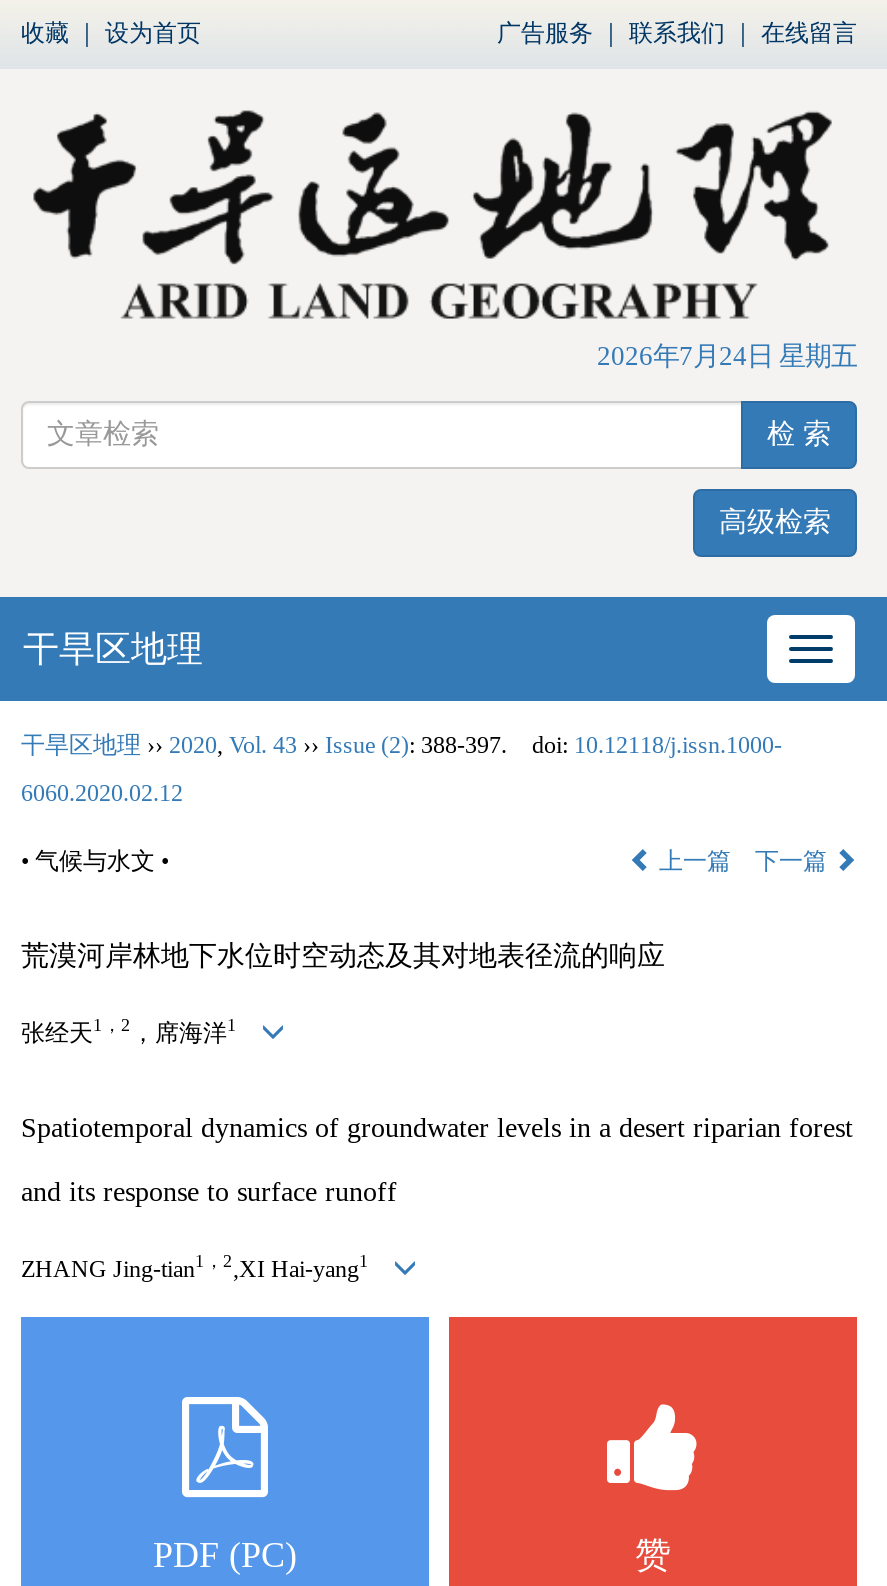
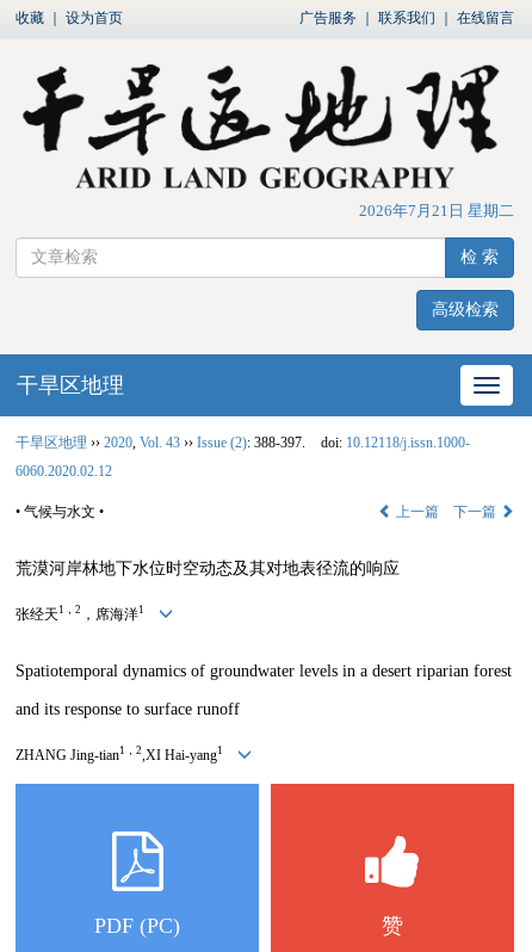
[597,341,857,371] 2026年7月24日 星期五 -> [359,201,514,219] 2026年7月21日 星期二

